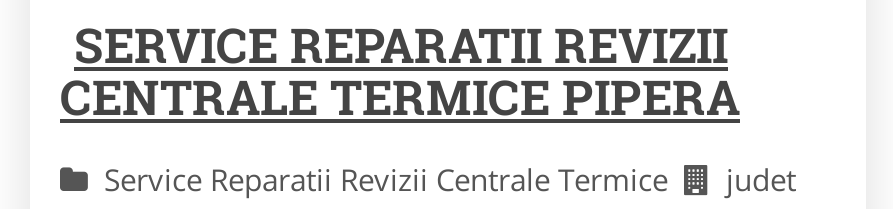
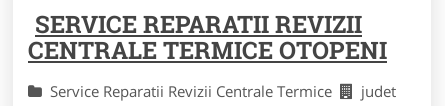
[60,66,740,130] CENTRALE TERMICE PIPERA -> [28,34,387,66] CENTRALE TERMICE OTOPENI

